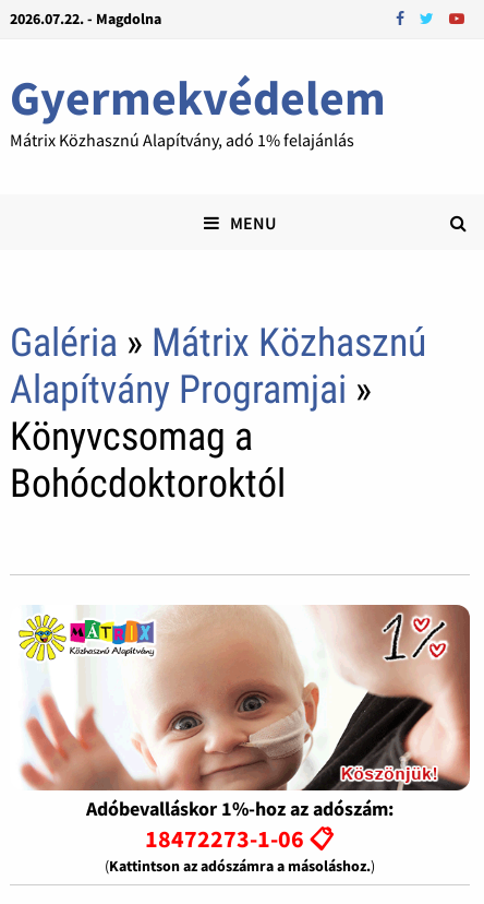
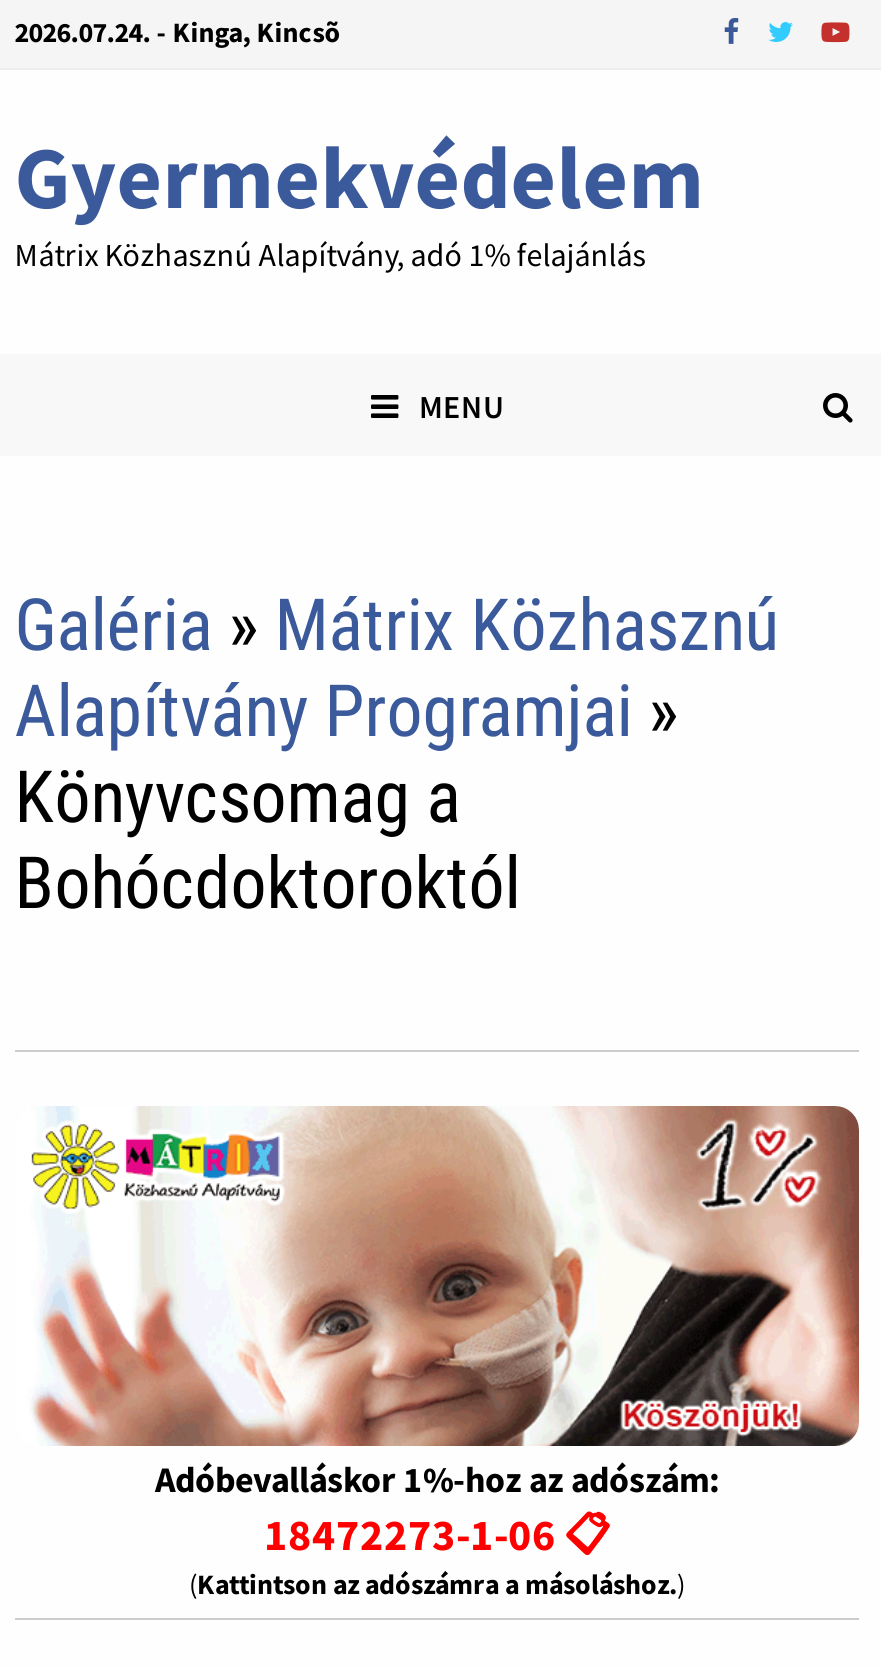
[10,9,161,28] 2026.07.22. - Magdolna -> [15,14,341,50] 2026.07.24. - Kinga, Kincsõ

